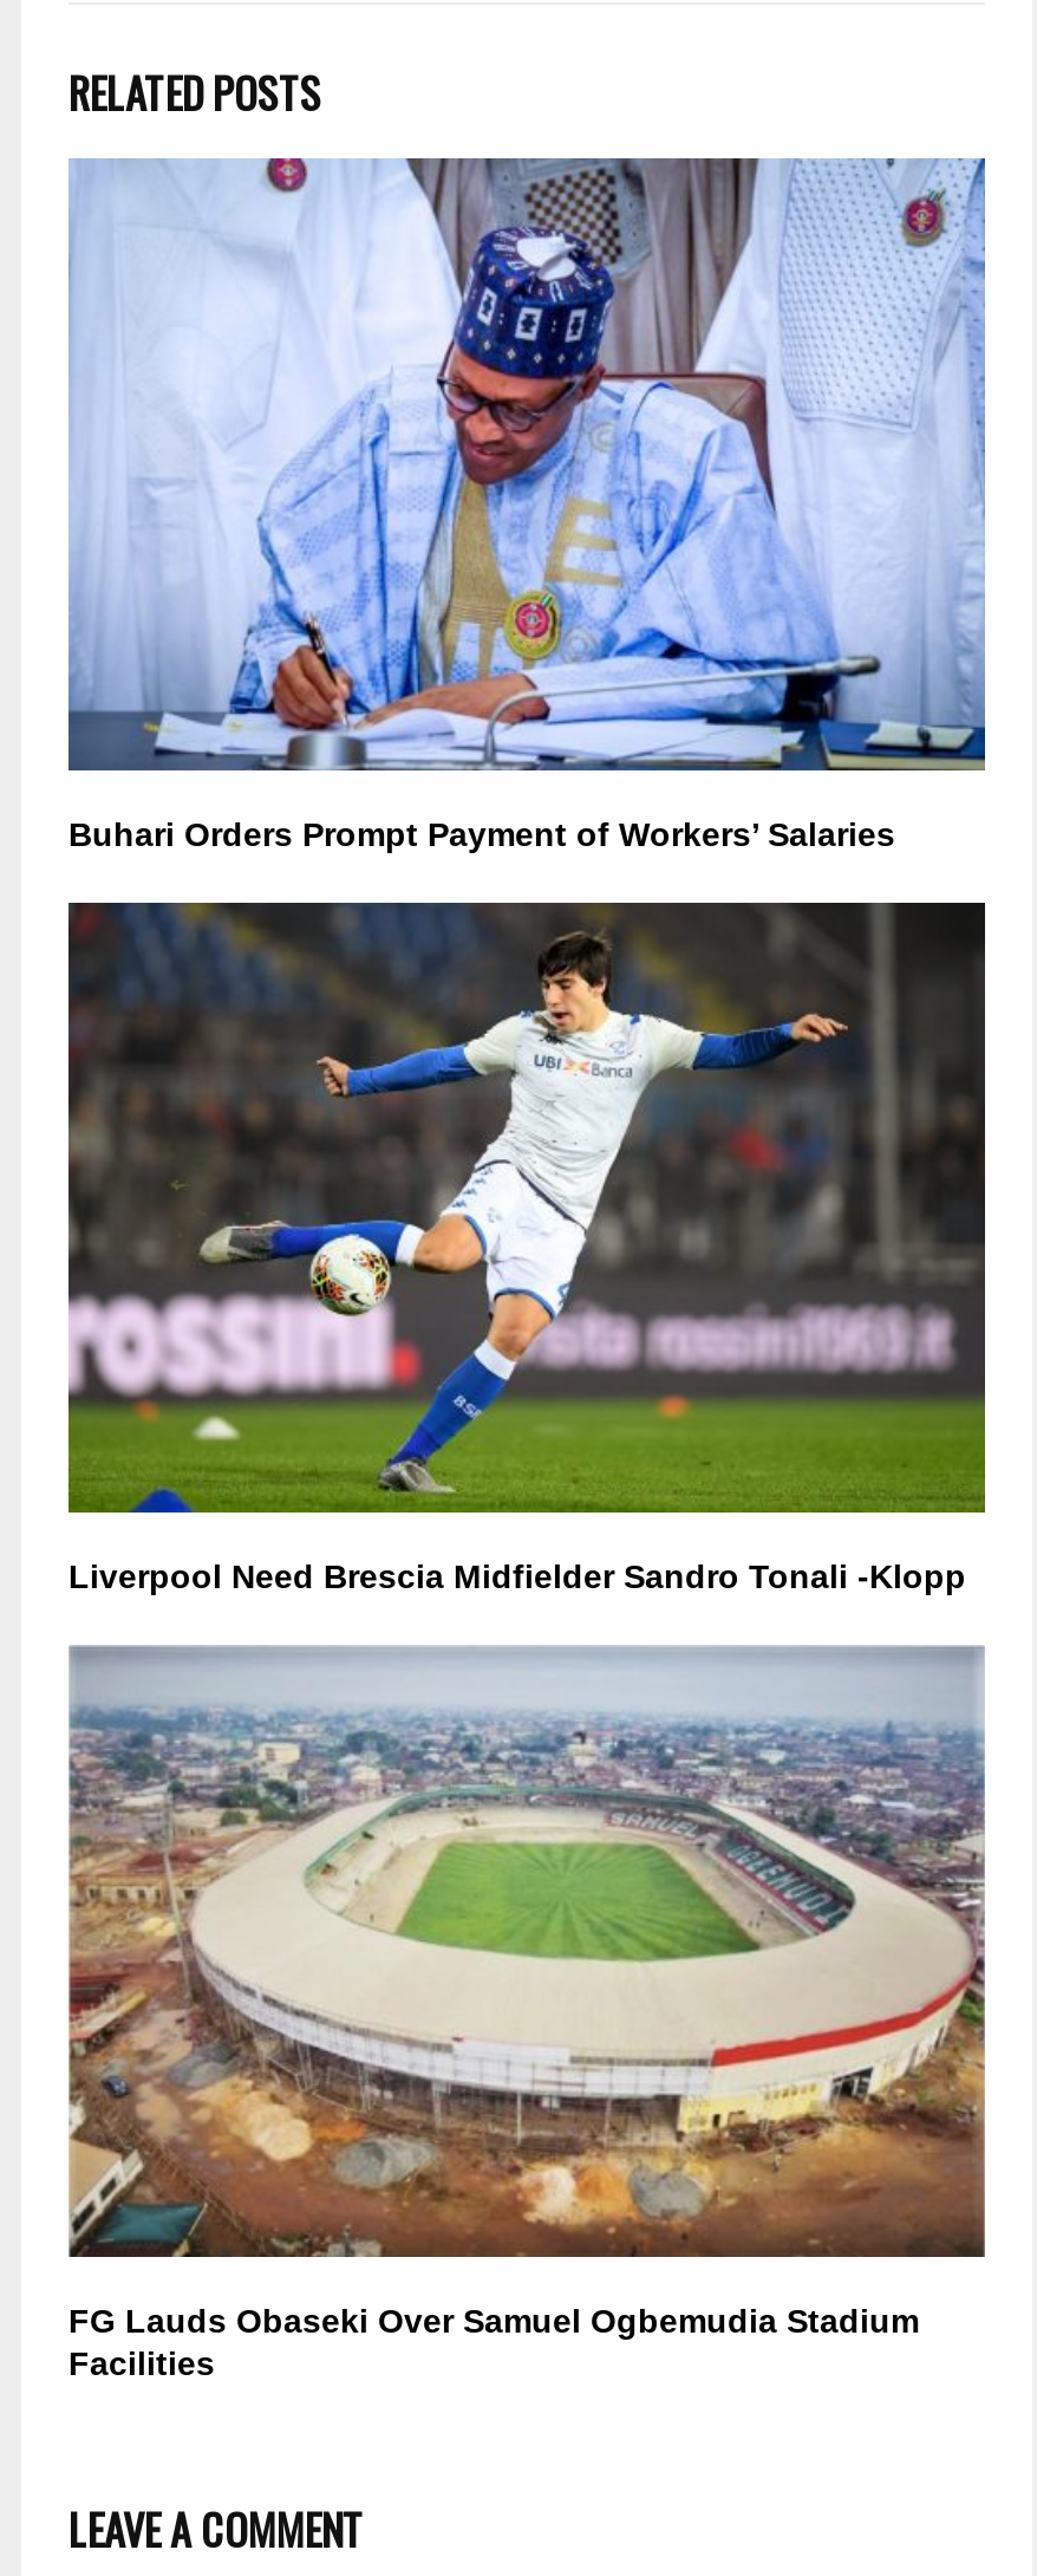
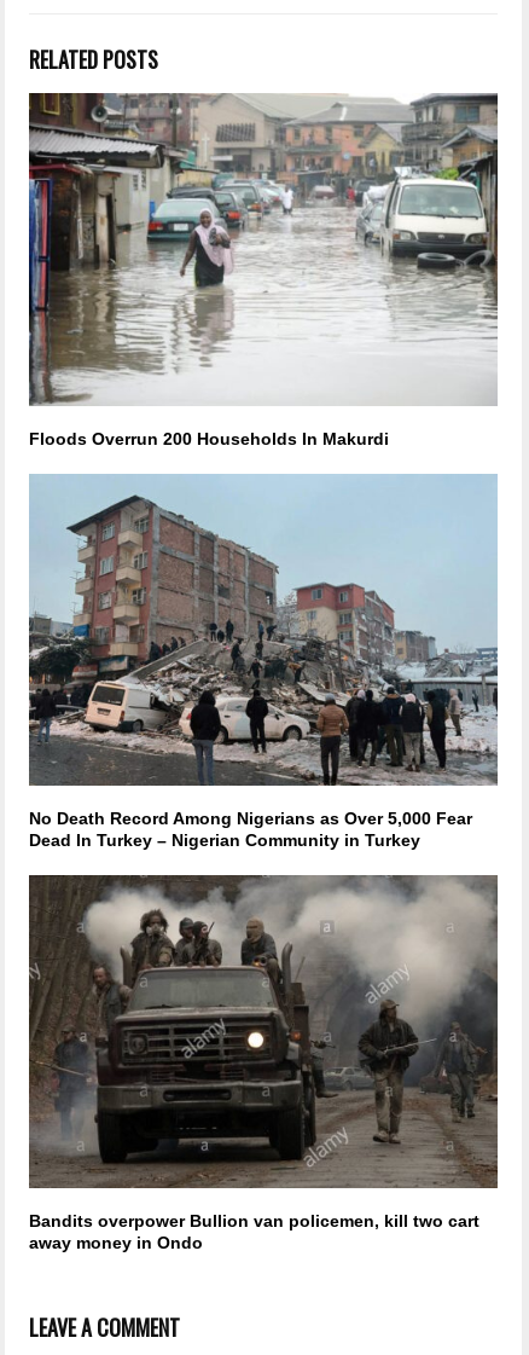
[66,156,987,853] [image] | Buhari Orders Prompt Payment of Workers’ Salaries -> [28,92,499,448] [image] | Floods Overrun 200 Households In Makurdi
[66,900,987,1596] [image] | Liverpool Need Brescia Midfielder Sandro Tonali -Klopp -> [28,474,499,850] [image] | No Death Record Among Nigerians as Over 5,000 Fear | Dead In Turkey – Nigerian Community in Turkey
[66,1647,987,2382] [image] | FG Lauds Obaseki Over Samuel Ogbemudia Stadium | Facilities -> [28,875,499,1252] [image] | Bandits overpower Bullion van policemen, kill two cart | away money in Ondo

